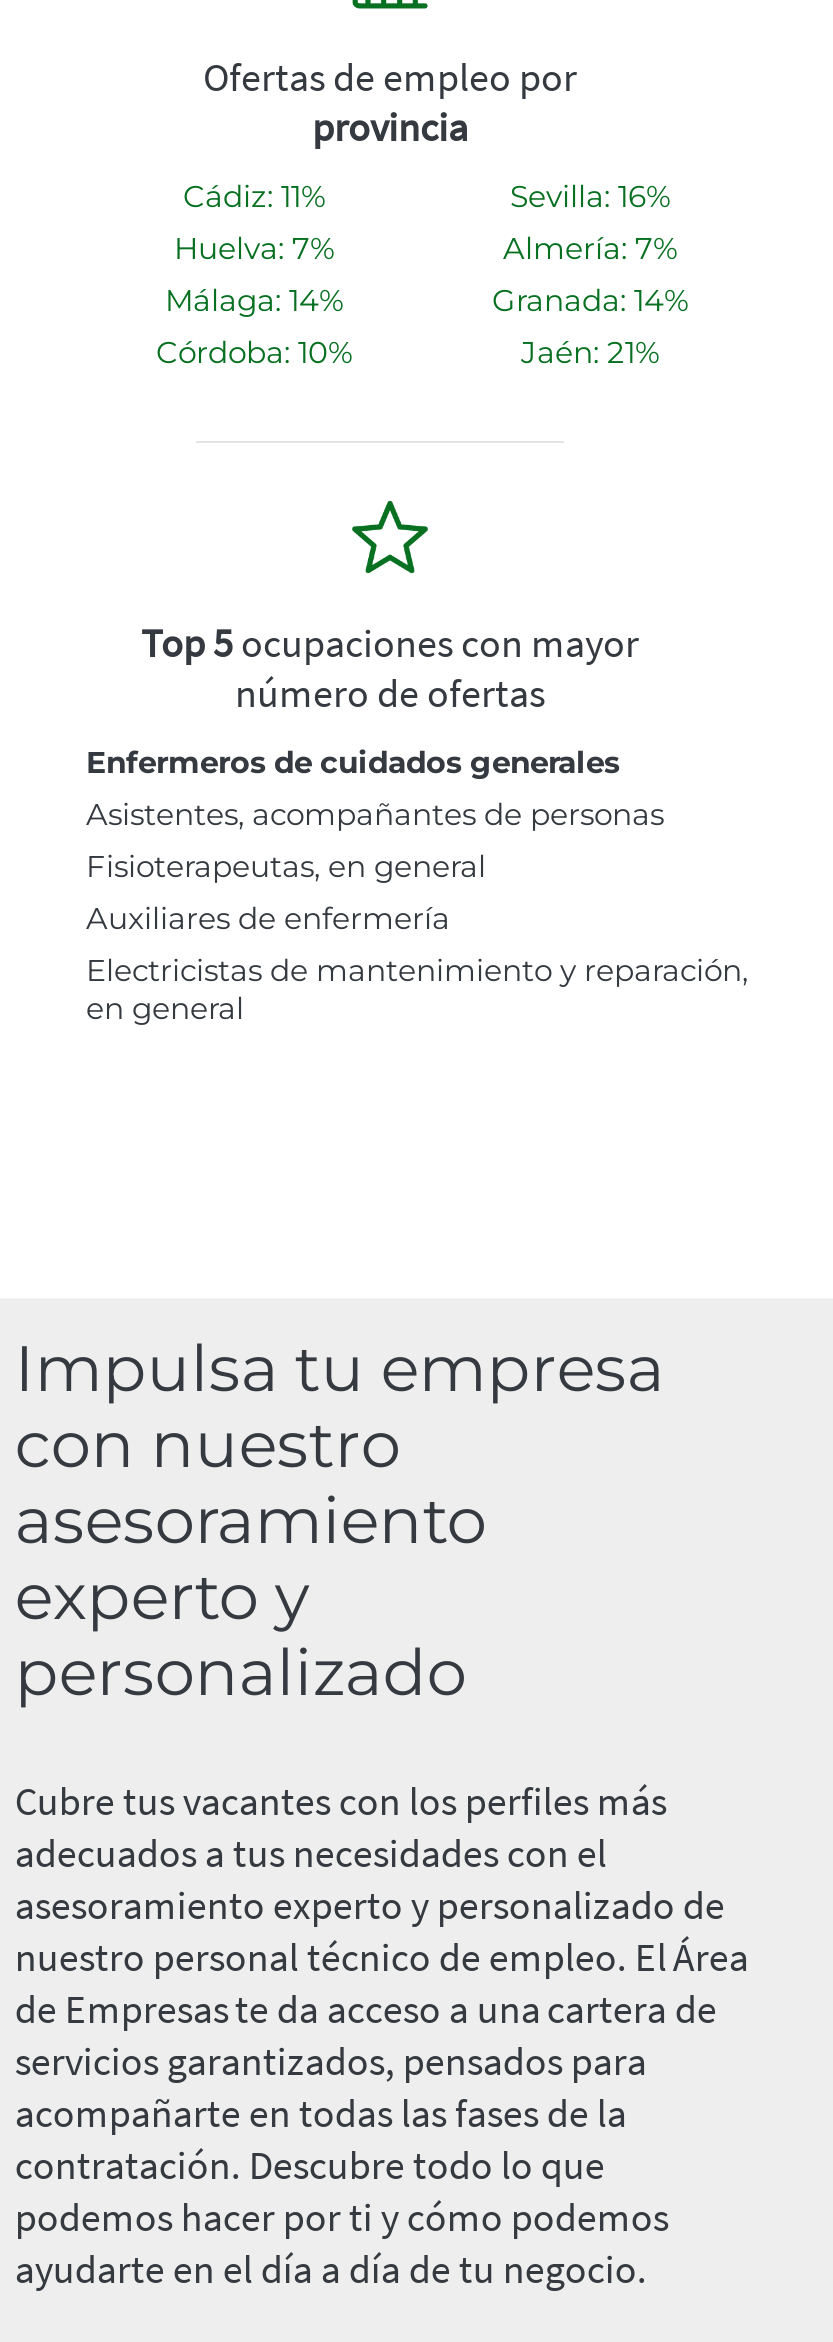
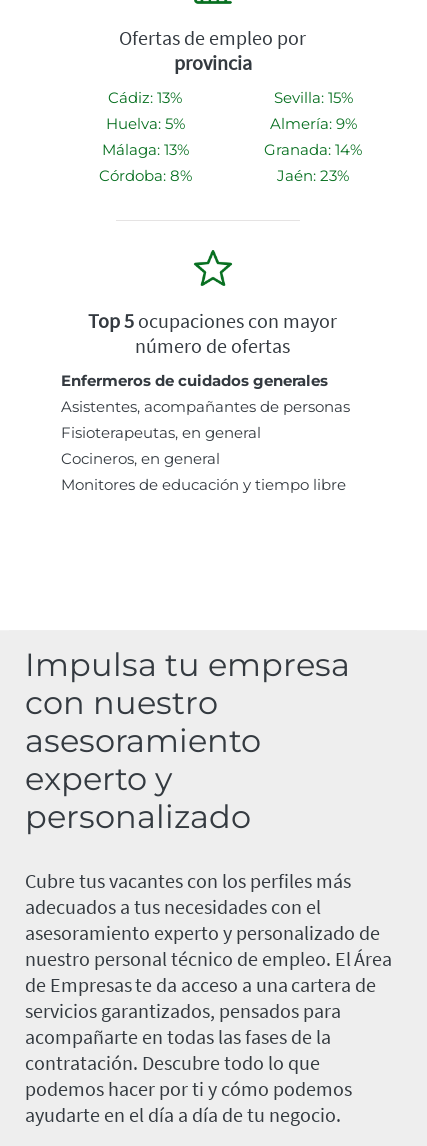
[183,176,325,214] Cádiz: 11% -> [108,88,182,107] Cádiz: 13%
[510,176,670,214] Sevilla: 16% -> [273,88,352,107] Sevilla: 15%
[174,228,334,266] Huelva: 7% -> [105,114,184,133] Huelva: 5%
[503,228,677,266] Almería: 7% -> [269,114,356,133] Almería: 9%
[165,280,343,318] Málaga: 14% -> [101,140,188,159] Málaga: 13%
[156,332,352,370] Córdoba: 10% -> [98,166,191,185] Córdoba: 8%
[521,332,659,370] Jaén: 21% -> [277,166,349,185] Jaén: 23%
[86,898,748,1026] Auxiliares de enfermería | Electricistas de mantenimiento y reparación, | en general -> [61,449,346,494] Cocineros, en general | Monitores de educación y tiempo libre

